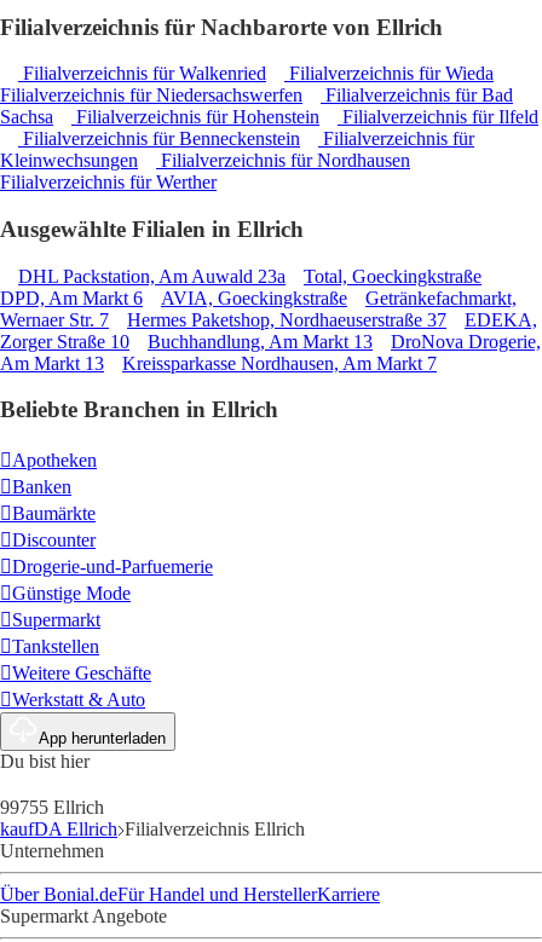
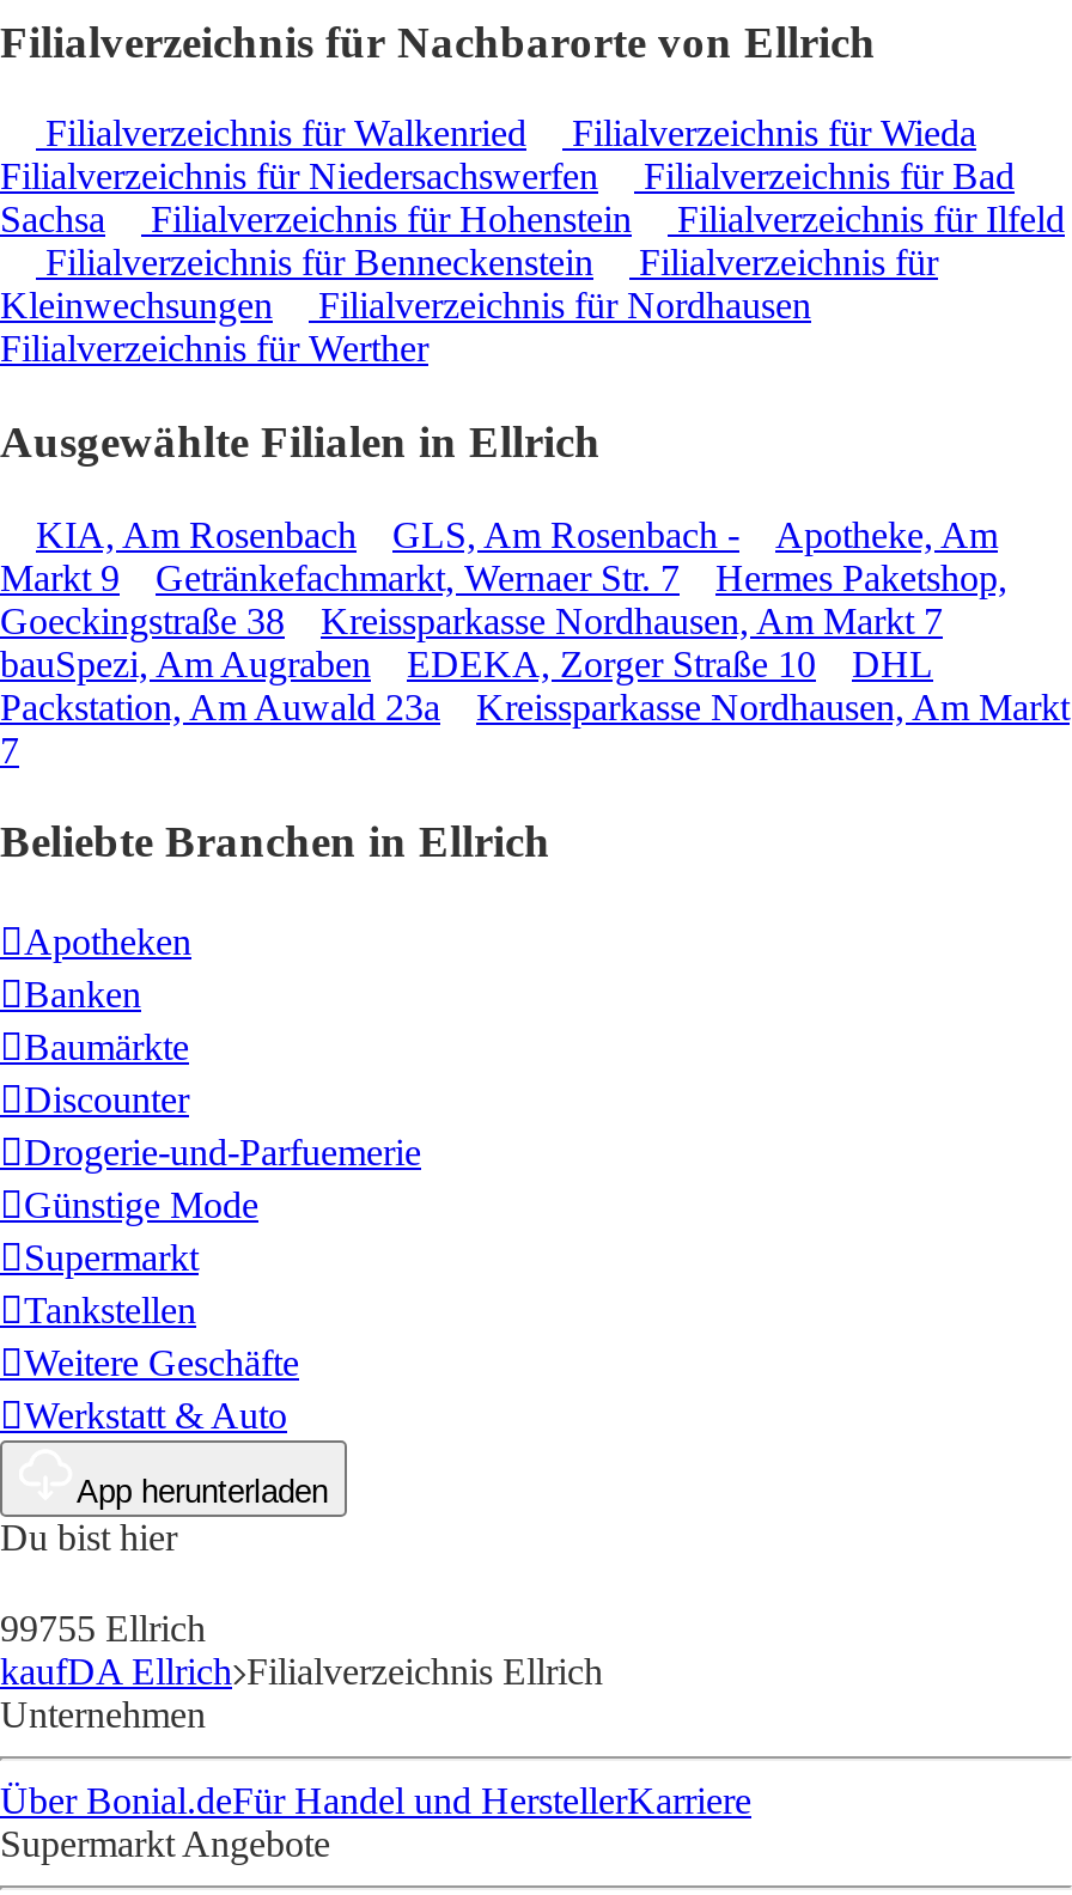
[0,266,541,373] DHL Packstation, Am Auwald 23a | Total, Goeckingkstraße | DPD, Am Markt 6 | AVIA, Goeckingkstraße | Getränkefachmarkt, | Wernaer Str. 7 | Hermes Paketshop, Nordhaeuserstraße 37 | EDEKA, | Zorger Straße 10 | Buchhandlung, Am Markt 13 | DroNova Drogerie, | Am Markt 13 -> [0,514,1007,641] KIA, Am Rosenbach | GLS, Am Rosenbach - | Apotheke, Am | Markt 9 | Getränkefachmarkt, Wernaer Str. 7 | Hermes Paketshop, | Goeckingstraße 38
moved [122,353,437,373] -> [321,600,943,641]: Kreissparkasse Nordhausen, Am Markt 7
none -> [0,643,1070,770] bauSpezi, Am Augraben | EDEKA, Zorger Straße 10 | DHL | Packstation, Am Auwald 23a | Kreissparkasse Nordhausen, Am Markt | 7

